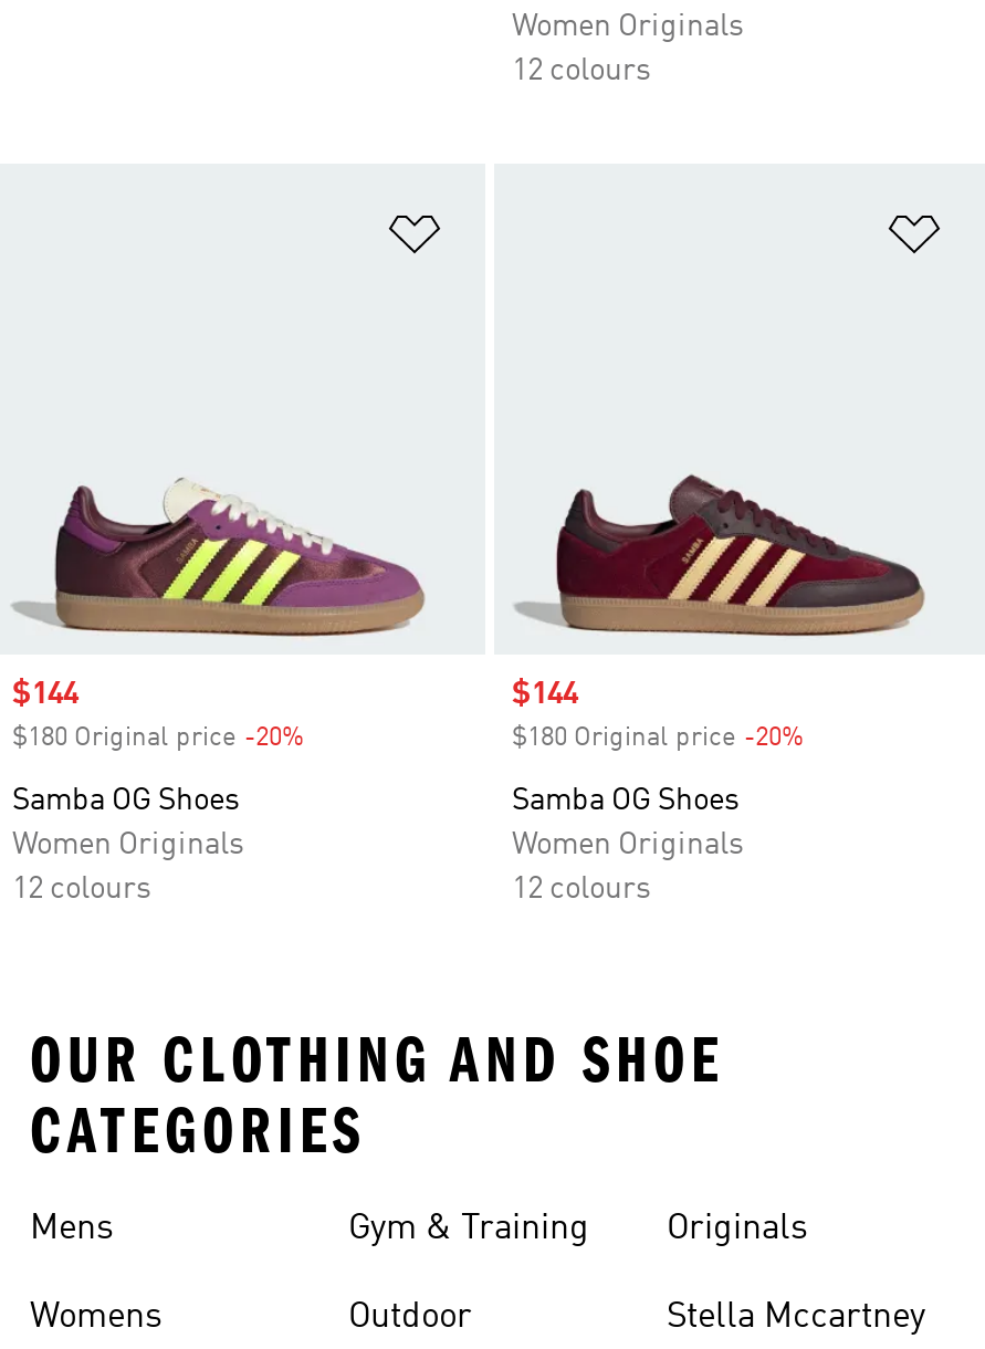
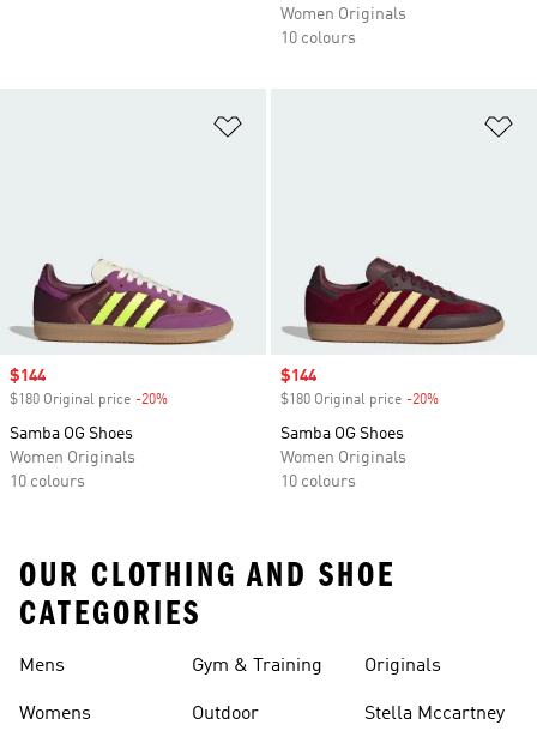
[512,55,651,86] 12 colours -> [280,30,356,47] 10 colours
[12,874,151,904] 12 colours -> [10,473,85,490] 10 colours
[512,874,651,904] 12 colours -> [280,473,356,490] 10 colours

